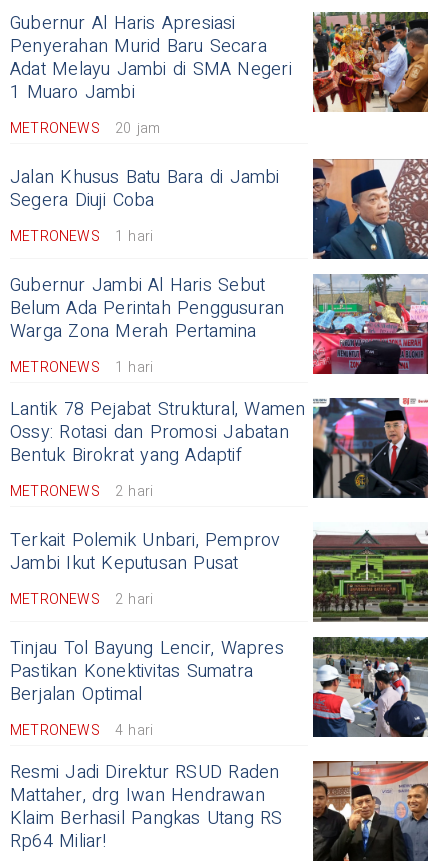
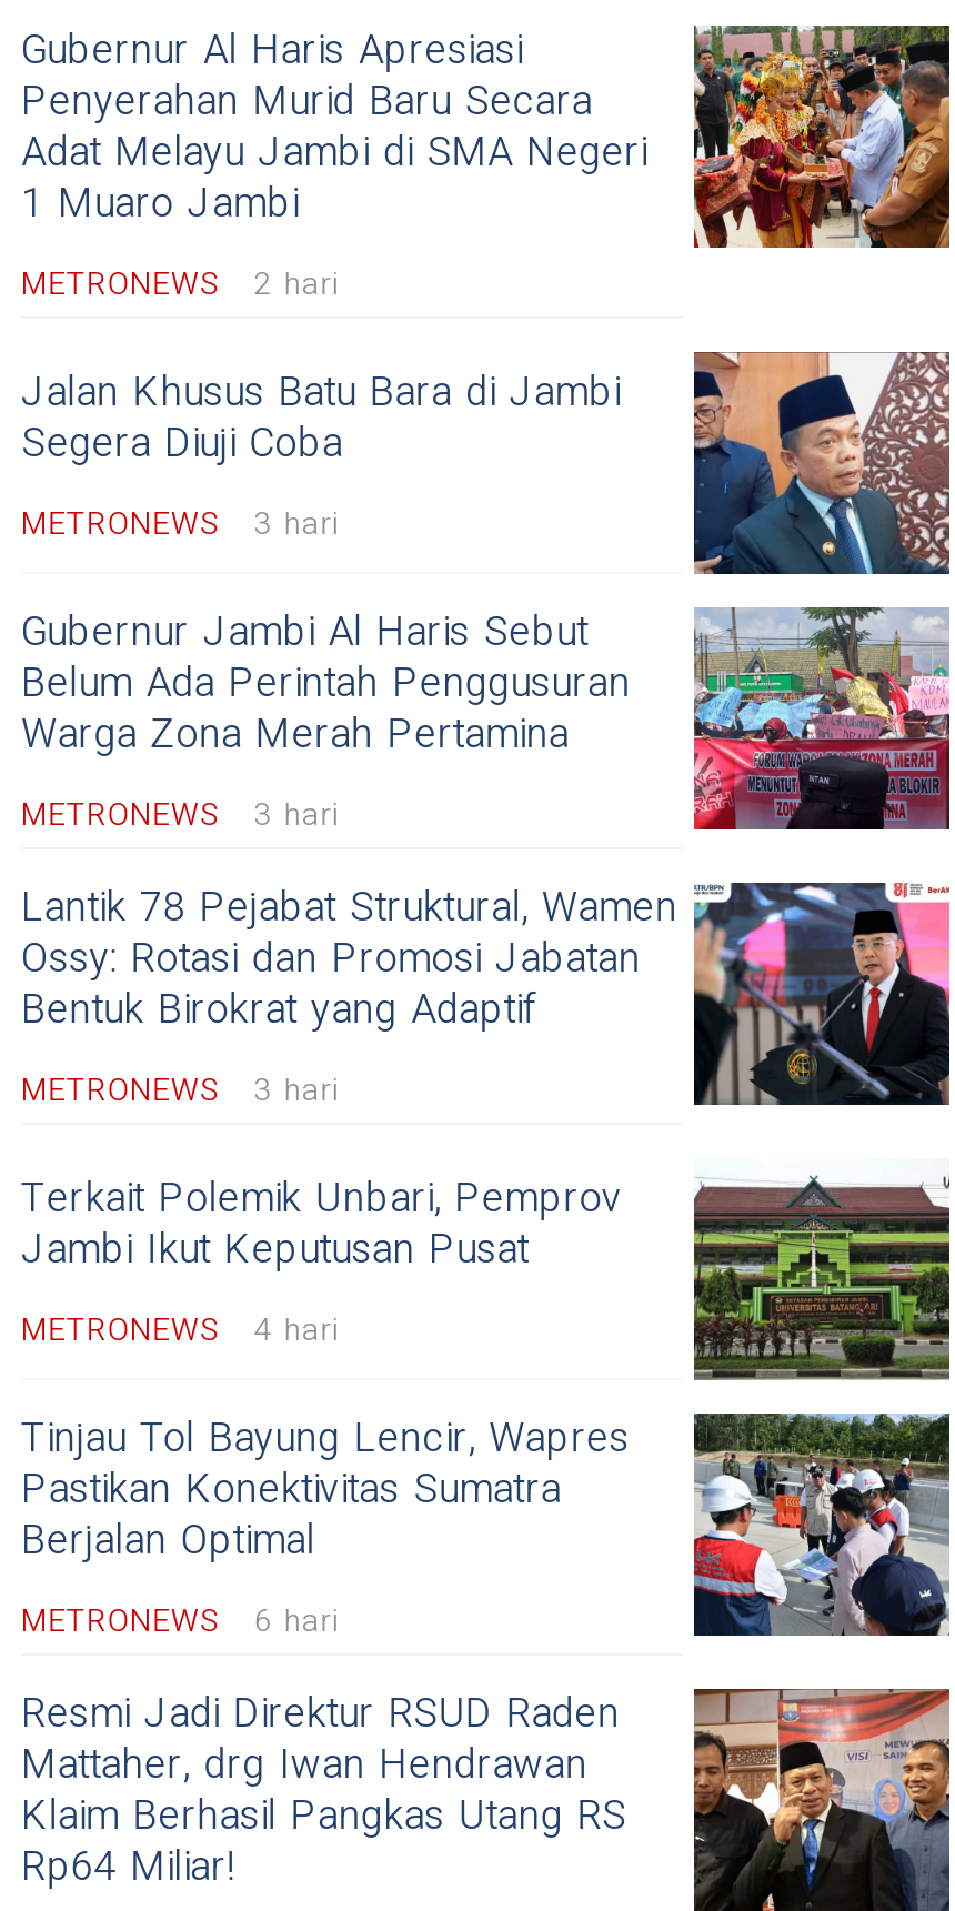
[10,118,160,139] METRONEWS 20 jam -> [21,260,339,307] METRONEWS 2 hari
[10,226,153,247] METRONEWS 1 hari -> [21,500,339,547] METRONEWS 3 hari
[10,357,153,378] METRONEWS 1 hari -> [21,791,339,837] METRONEWS 3 hari
[10,481,153,502] METRONEWS 2 hari -> [21,1066,339,1113] METRONEWS 3 hari
[10,589,153,610] METRONEWS 2 hari -> [21,1306,339,1353] METRONEWS 4 hari
[10,720,153,741] METRONEWS 4 hari -> [21,1597,339,1644] METRONEWS 6 hari

